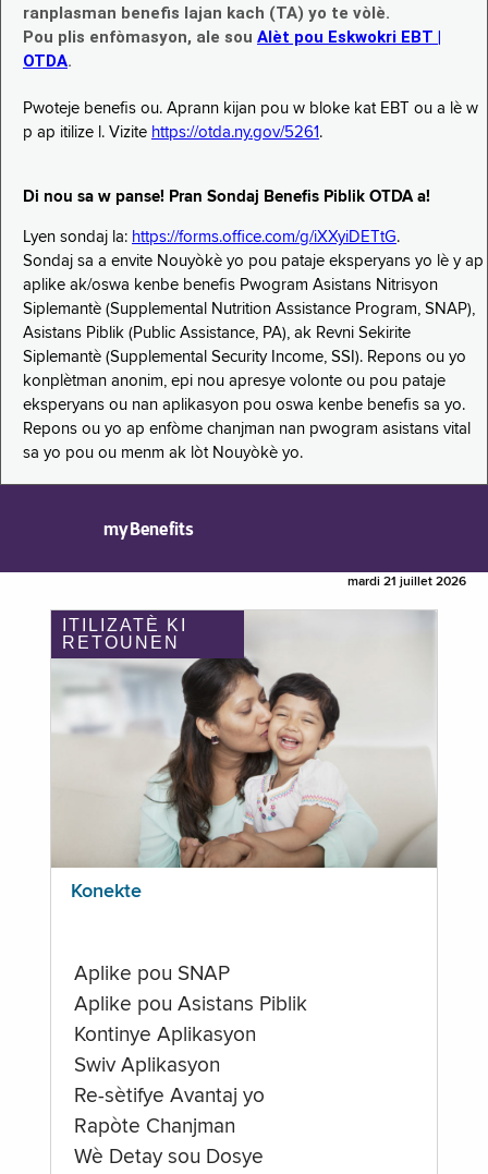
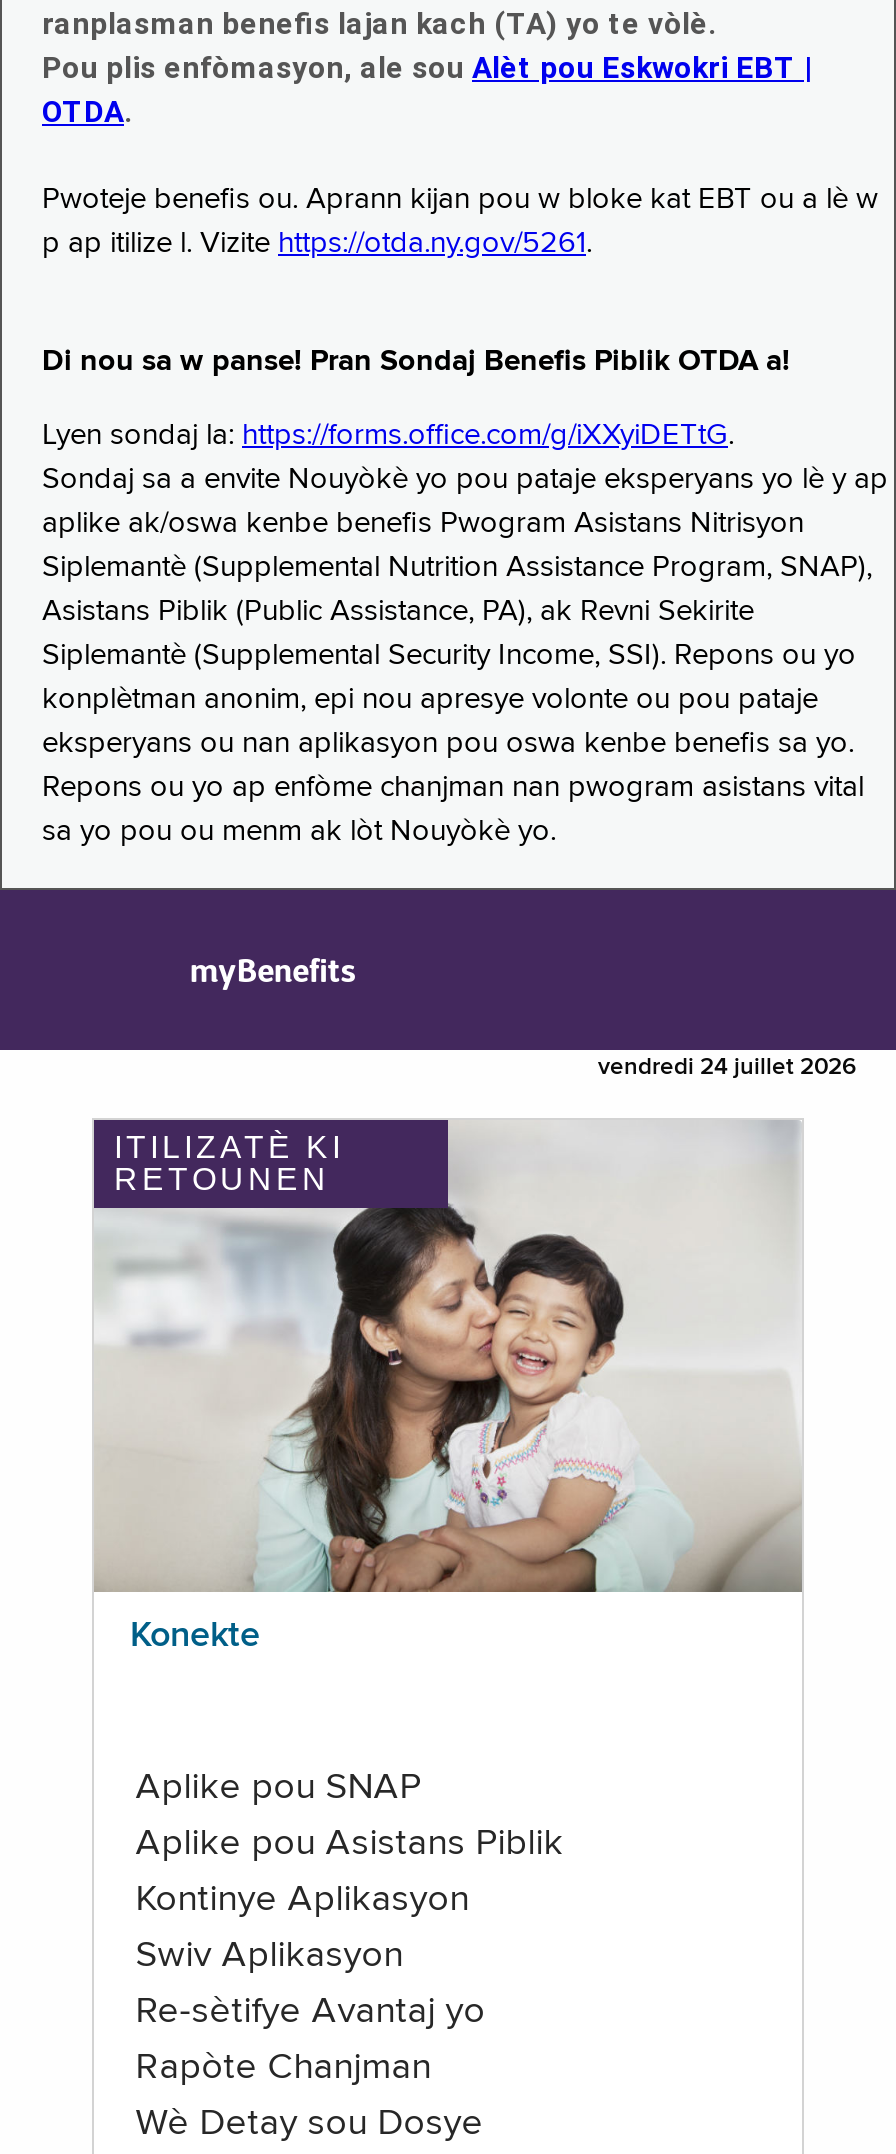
[347,576,466,589] mardi 21 juillet 2026 -> [598,1056,856,1080] vendredi 24 juillet 2026

